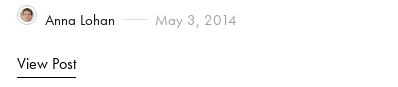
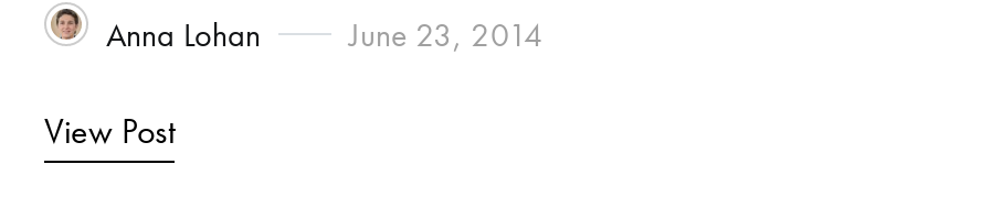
[45,10,237,30] Anna Lohan May 3, 2014 -> [106,12,544,56] Anna Lohan June 23, 2014

